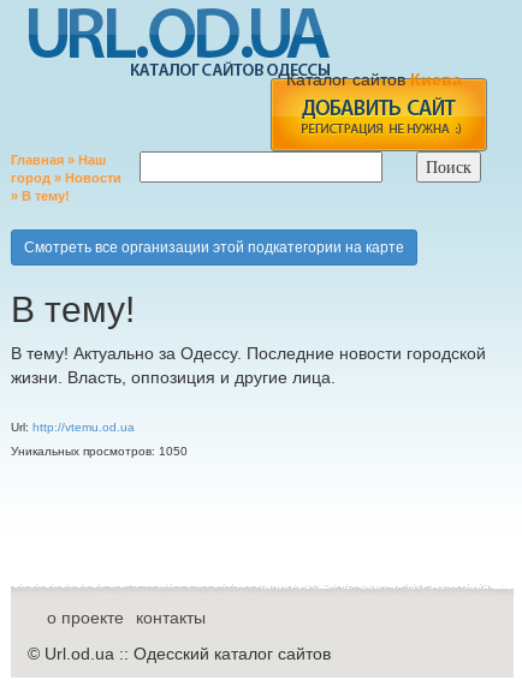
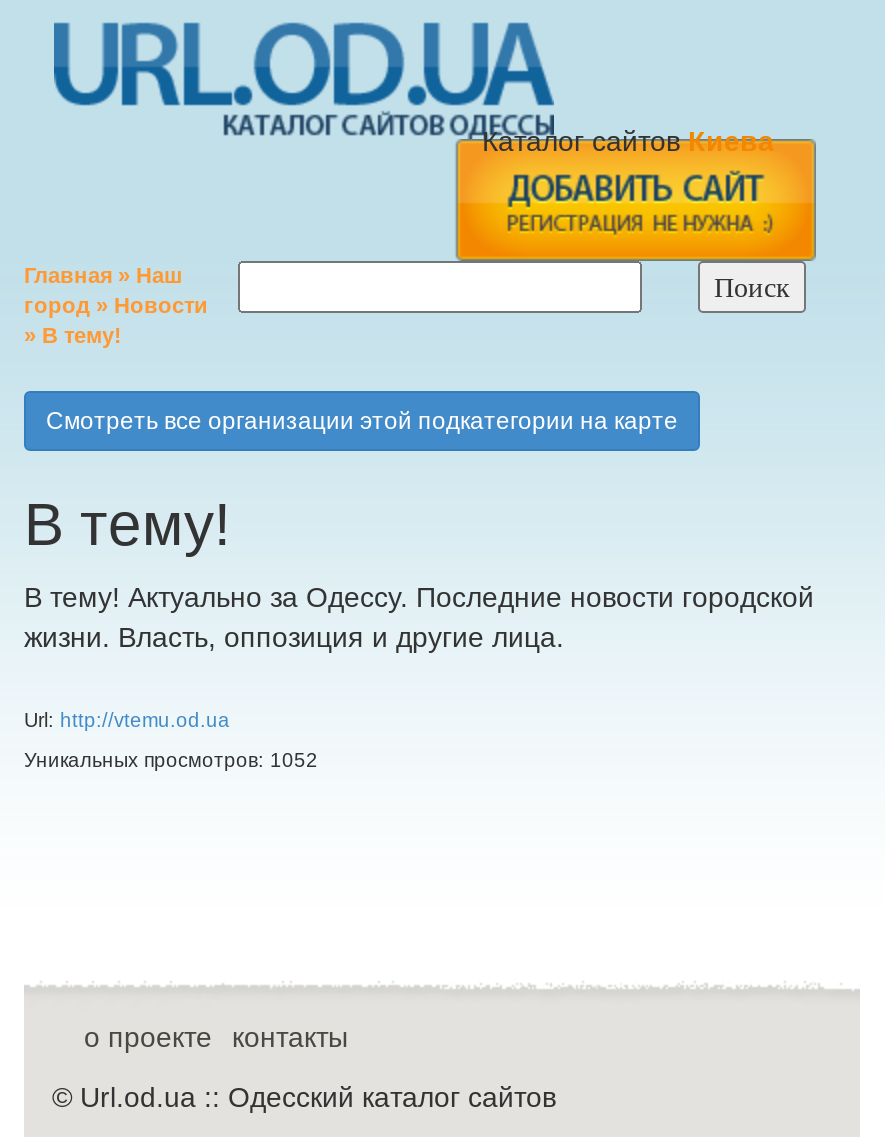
[11,445,188,458] Уникальных просмотров: 1050 -> [24,749,318,771] Уникальных просмотров: 1052

